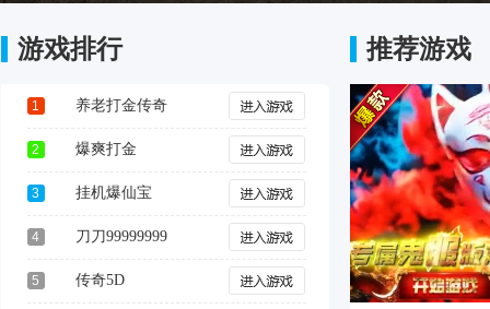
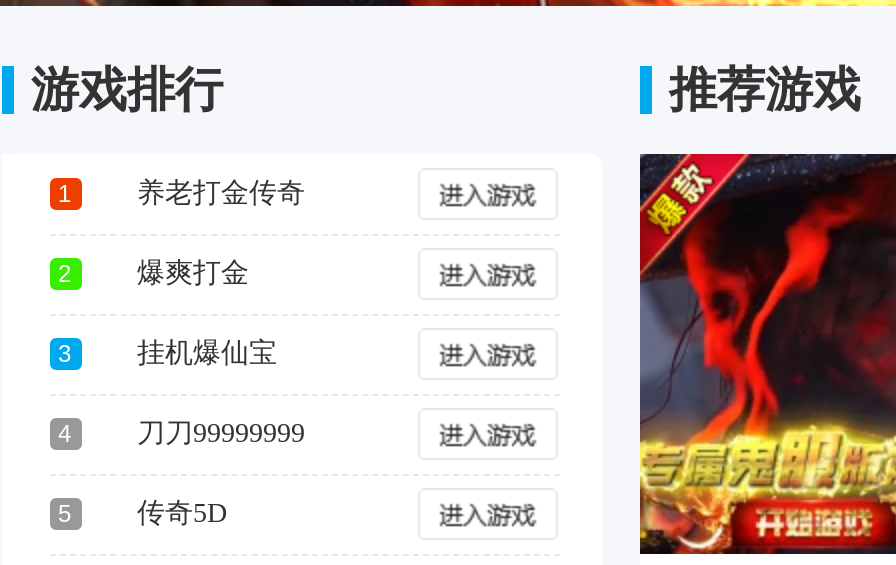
[349,83,487,304] [image] -> [638,152,890,556] [image]

